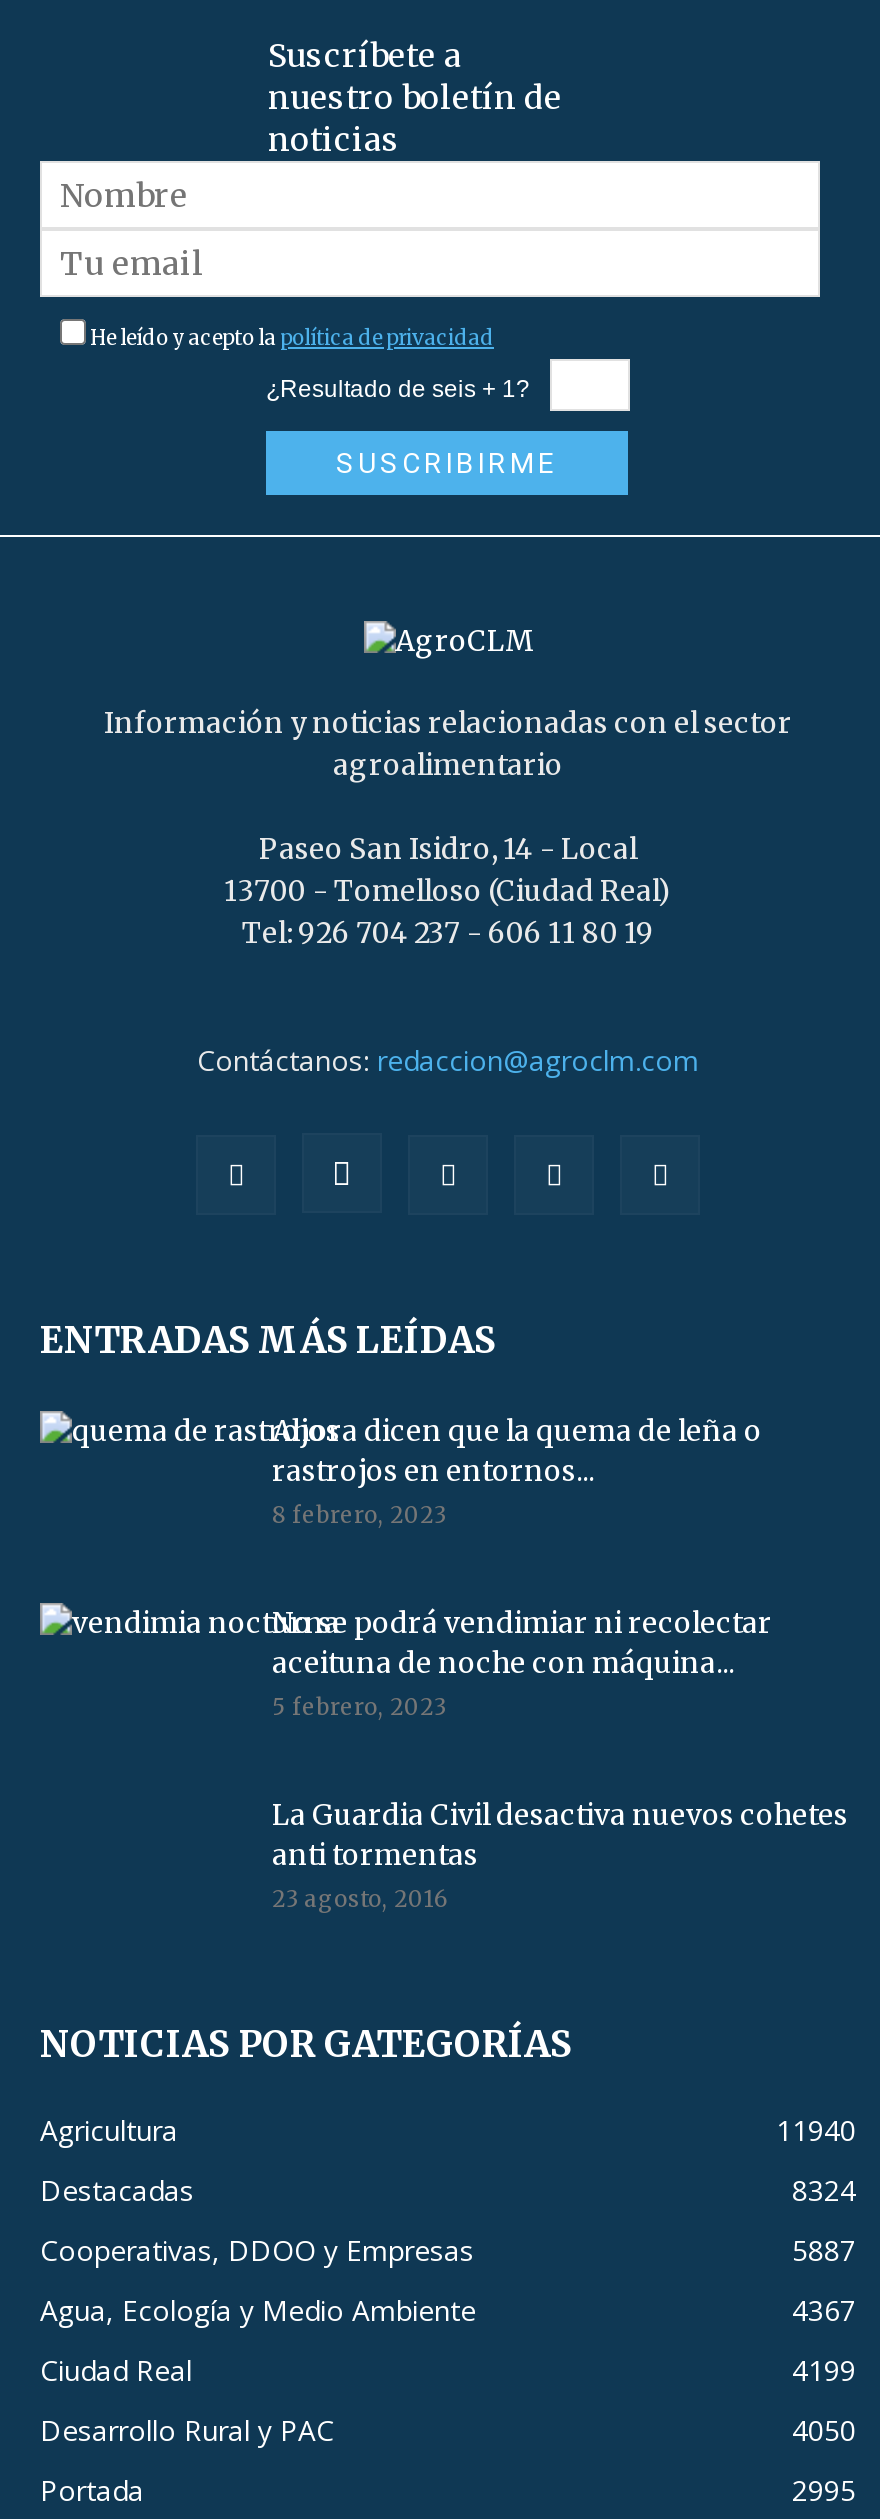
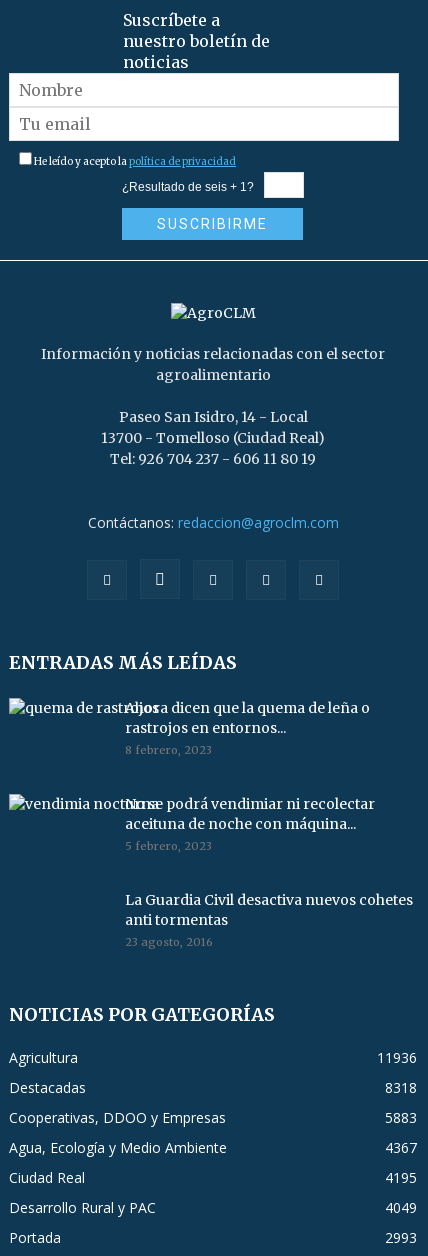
[776,2110,856,2148] 11940 -> [377,1048,417,1067] 11936
[792,2170,856,2208] 8324 -> [385,1078,417,1097] 8318
[792,2230,856,2268] 5887 -> [385,1108,417,1127] 5883
[792,2350,856,2388] 4199 -> [385,1168,417,1187] 4195
[792,2410,856,2448] 4050 -> [385,1198,417,1217] 4049
[792,2470,856,2508] 2995 -> [385,1228,417,1247] 2993

